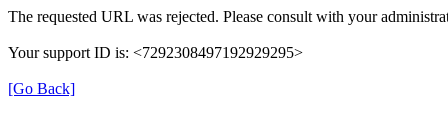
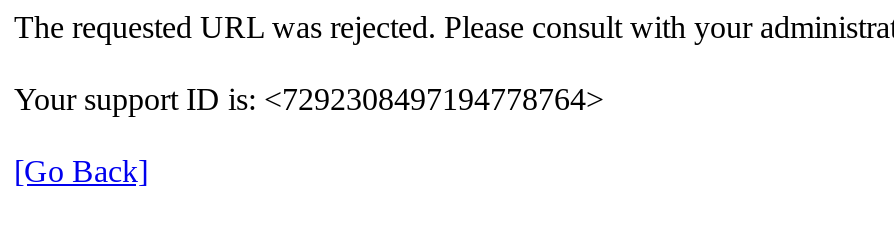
[8,44,303,61] Your support ID is: <7292308497192929295> -> [14,82,604,116] Your support ID is: <7292308497194778764>

